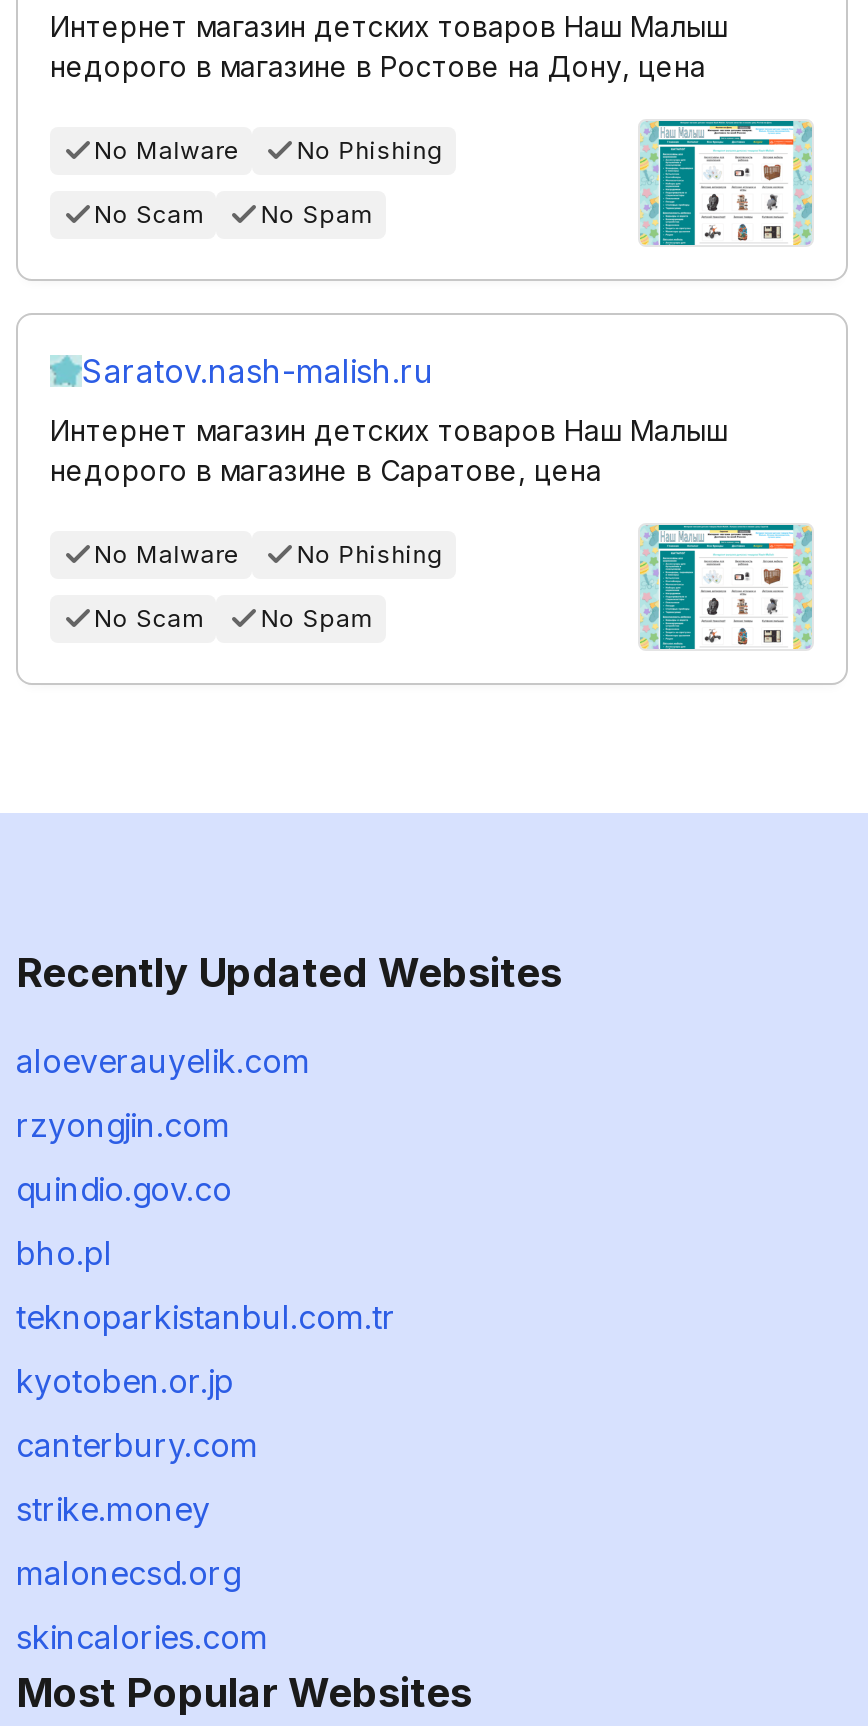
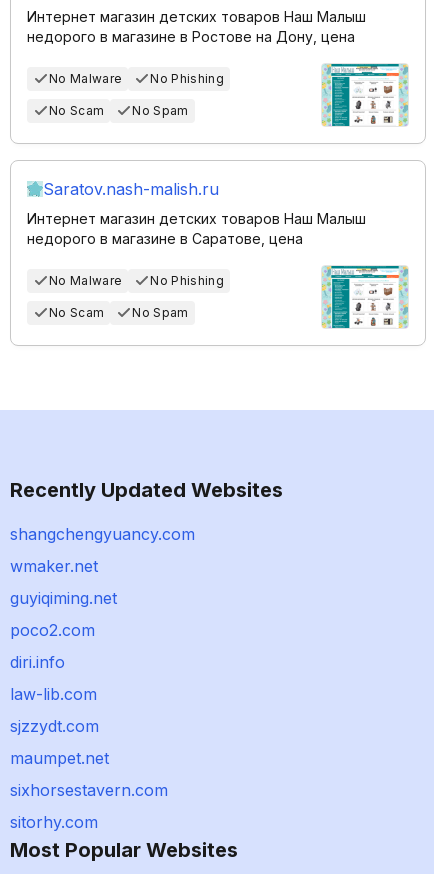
[16,1041,310,1081] aloeverauyelik.com -> [10,524,195,544] shangchengyuancy.com
[16,1105,230,1145] rzyongjin.com -> [10,556,98,576] wmaker.net
[16,1169,232,1209] quindio.gov.co -> [10,588,117,608] guyiqiming.net
[16,1233,112,1273] bho.pl -> [10,620,95,640] poco2.com
[16,1297,396,1337] teknoparkistanbul.com.tr -> [10,652,65,672] diri.info
[16,1361,234,1401] kyotoben.or.jp -> [10,684,97,704] law-lib.com
[16,1425,258,1465] canterbury.com -> [10,716,99,736] sjzzydt.com
[16,1489,210,1529] strike.money -> [10,748,109,768] maumpet.net
[16,1553,240,1593] malonecsd.org -> [10,780,168,800] sixhorsestavern.com
[16,1617,268,1657] skincalories.com -> [10,812,98,832] sitorhy.com

